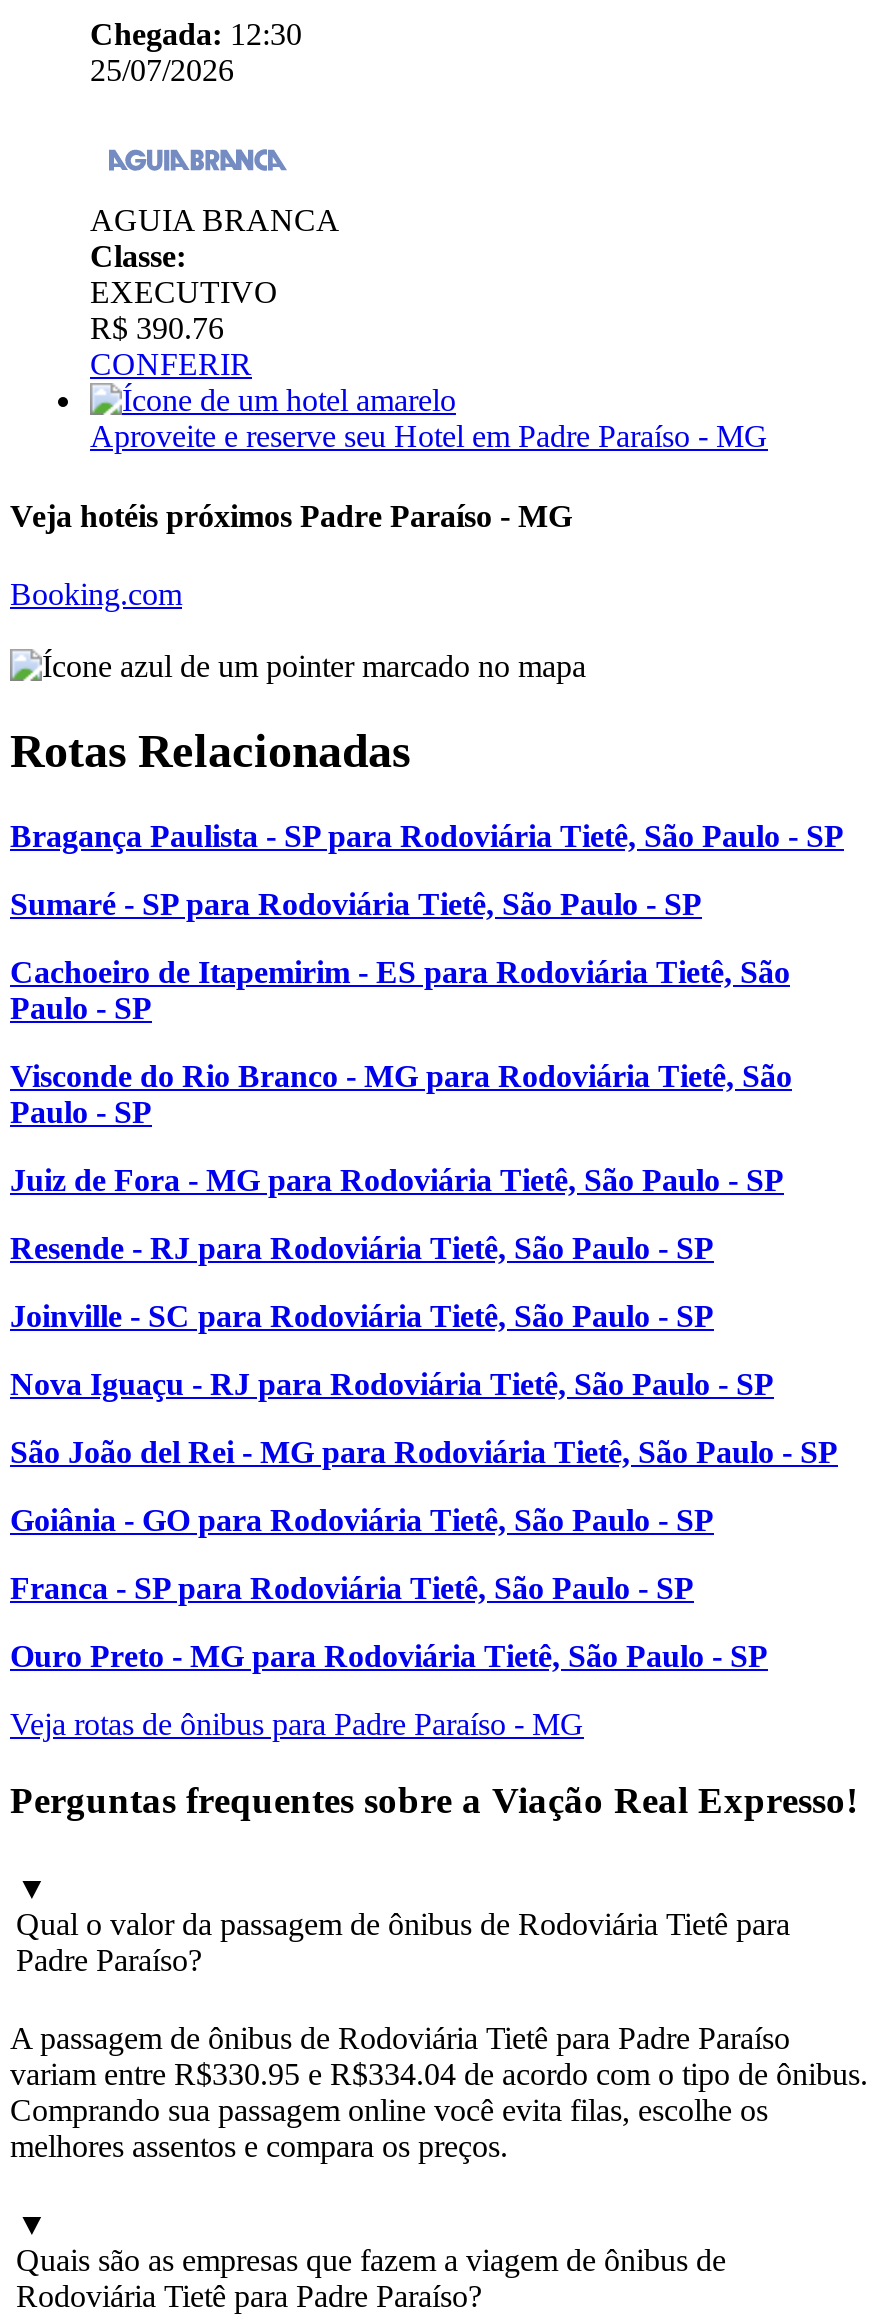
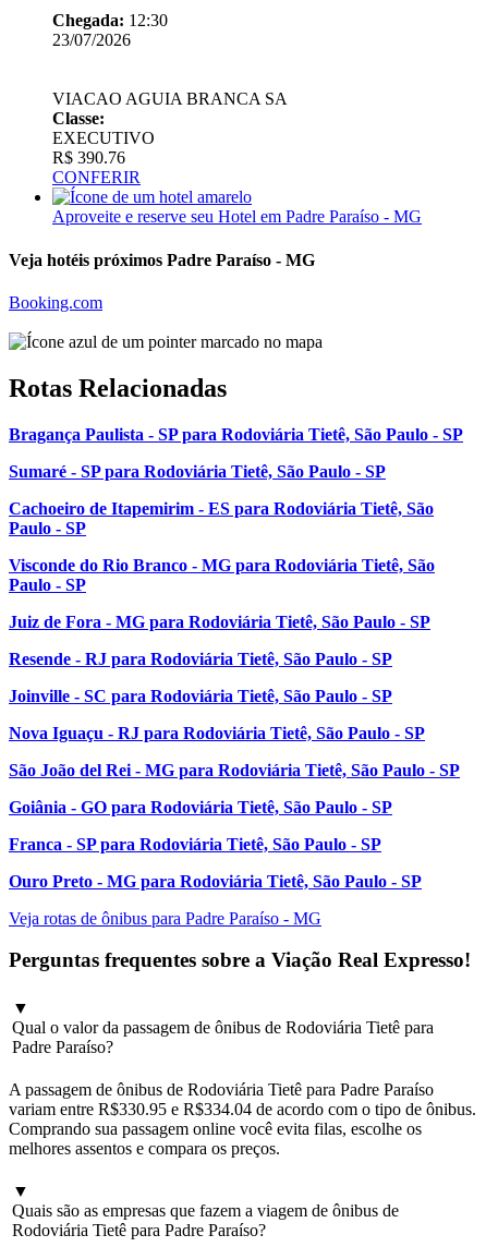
[90,54,234,88] 25/07/2026 -> [52,31,131,49] 23/07/2026
[90,204,340,238] AGUIA BRANCA -> [52,90,288,108] VIACAO AGUIA BRANCA SA

